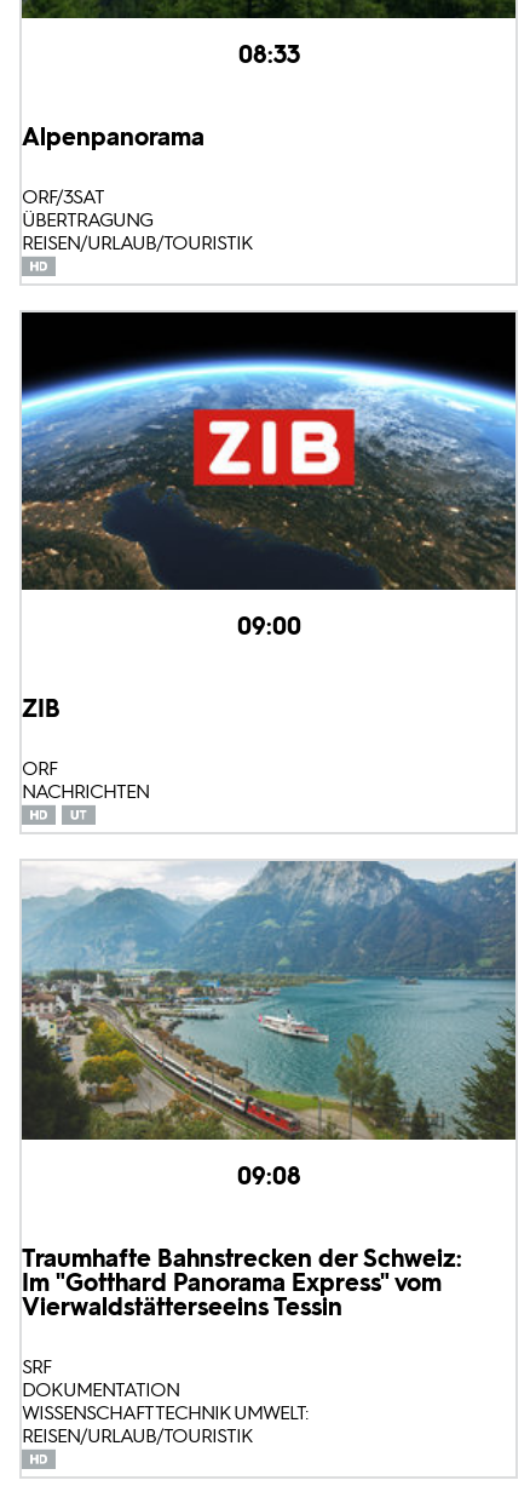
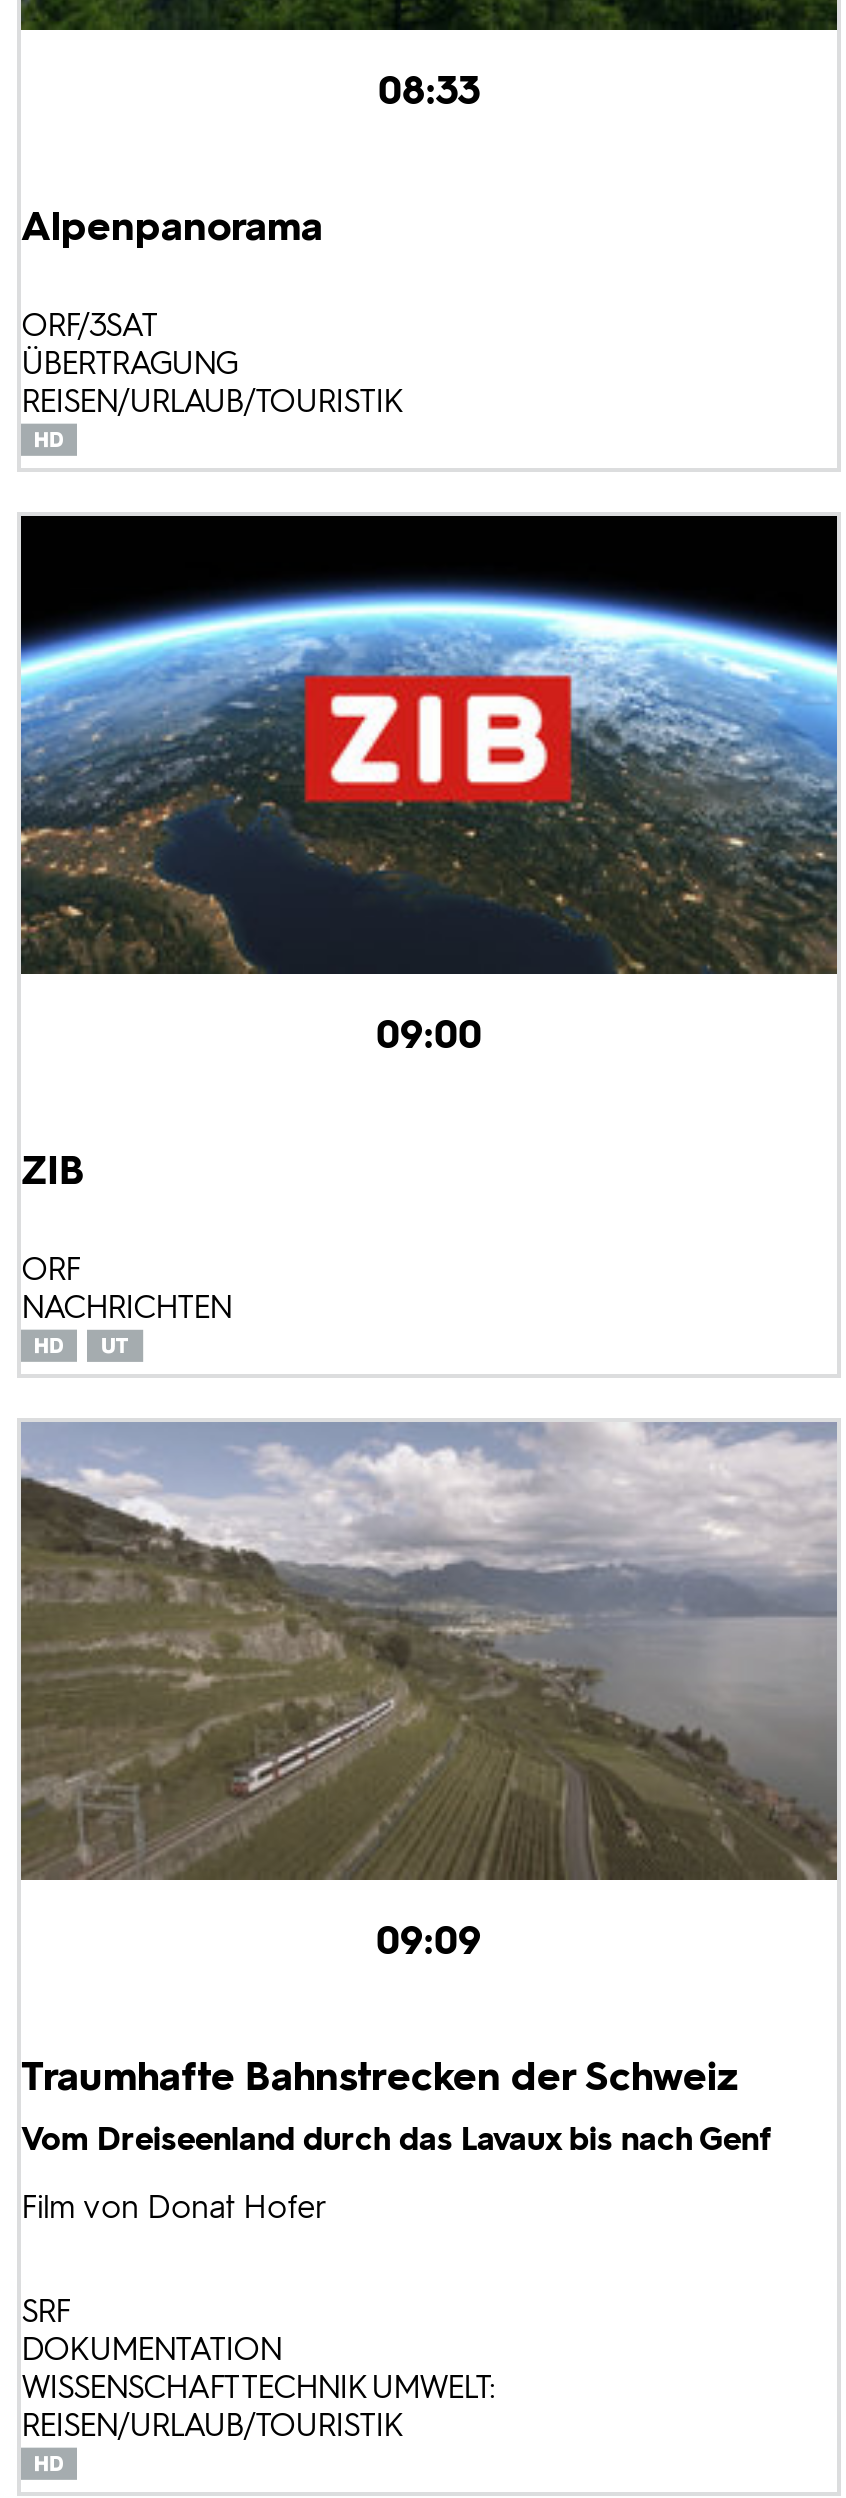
[22,861,515,1322] [image] | 09:08 | Traumhafte Bahnstrecken der Schweiz: | Im "Gotthard Panorama Express" vom | Vierwaldstätterseeins Tessin -> [19,1420,837,2227] [image] | 09:09 | Traumhafte Bahnstrecken der Schweiz | Vom Dreiseenland durch das Lavaux bis nach Genf | Film von Donat Hofer

